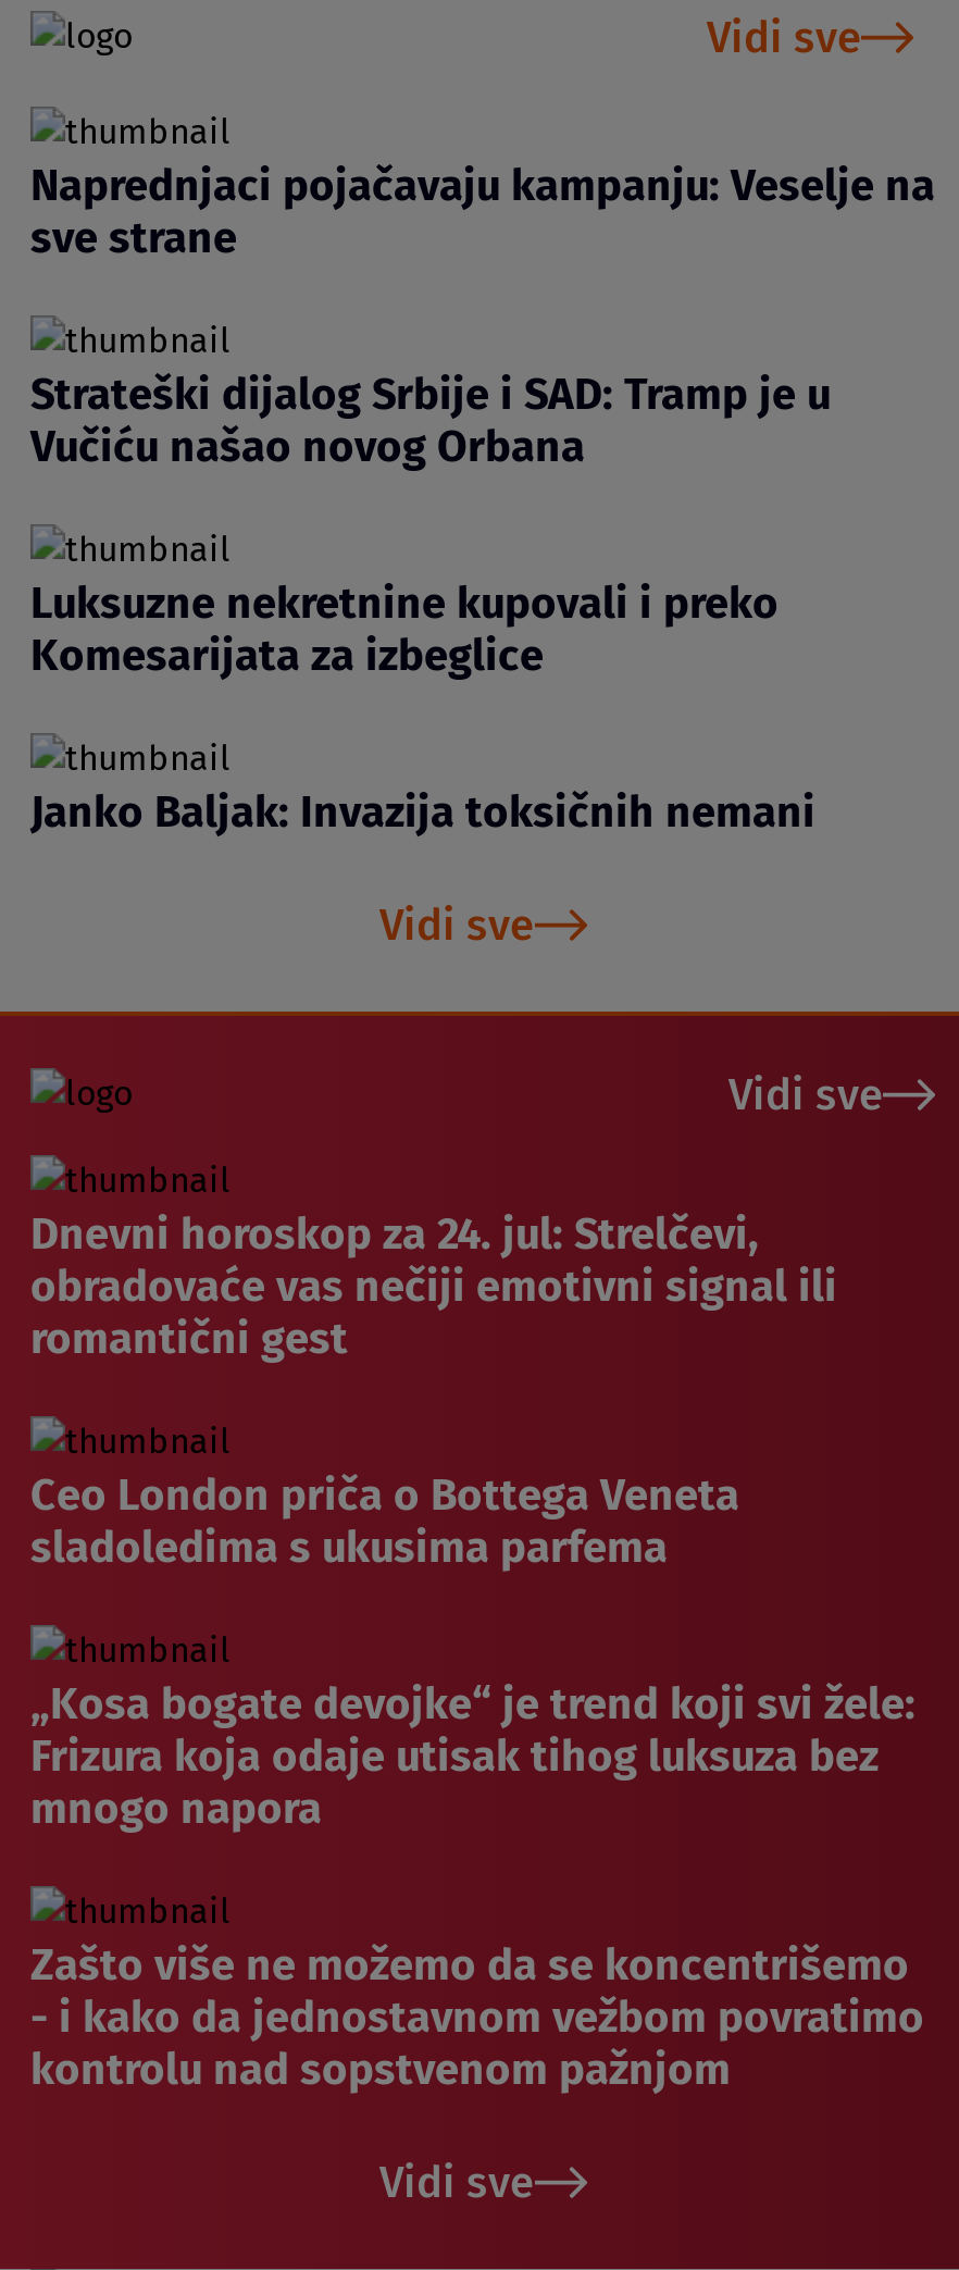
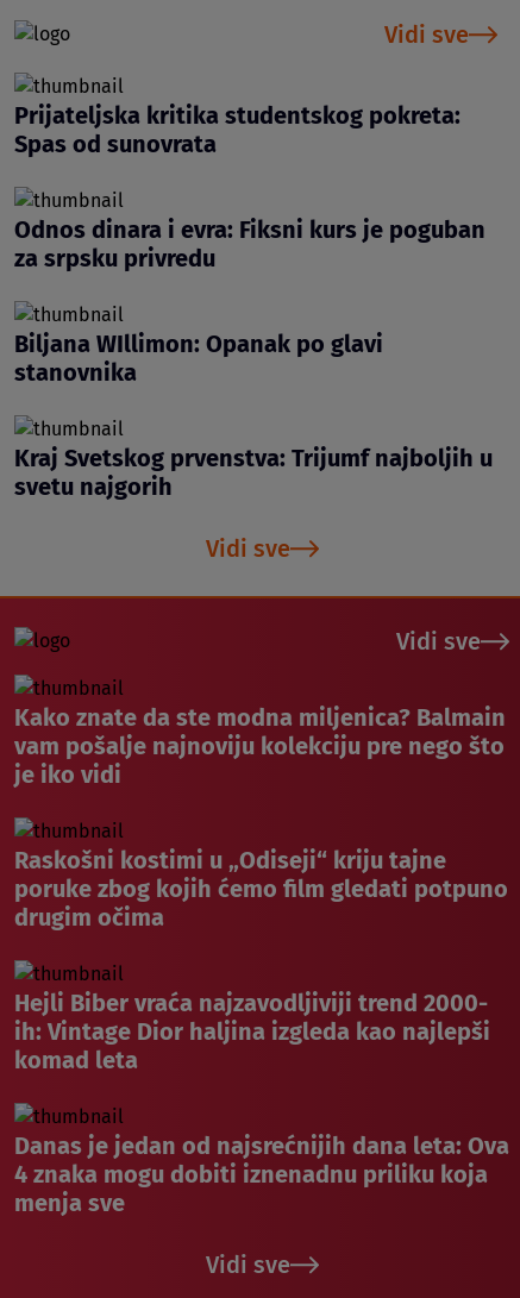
[30,160,935,264] Naprednjaci pojačavaju kampanju: Veselje na | sve strane -> [14,101,461,158] Prijateljska kritika studentskog pokreta: | Spas od sunovrata
[30,369,831,473] Strateški dijalog Srbije i SAD: Tramp je u | Vučiću našao novog Orbana -> [14,215,485,272] Odnos dinara i evra: Fiksni kurs je poguban | za srpsku privredu
[30,578,779,682] Luksuzne nekretnine kupovali i preko | Komesarijata za izbeglice -> [14,330,383,387] Biljana WIllimon: Opanak po glavi | stanovnika
[30,786,815,839] Janko Baljak: Invazija toksičnih nemani -> [14,444,493,501] Kraj Svetskog prvenstva: Trijumf najboljih u | svetu najgorih
[30,1208,837,1365] Dnevni horoskop za 24. jul: Strelčevi, | obradovaće vas nečiji emotivni signal ili | romantični gest -> [14,703,506,789] Kako znate da ste modna miljenica? Balmain | vam pošalje najnoviju kolekciju pre nego što | je iko vidi
[30,1469,739,1574] Ceo London priča o Bottega Veneta | sladoledima s ukusima parfema -> [14,846,508,932] Raskošni kostimi u „Odiseji“ kriju tajne | poruke zbog kojih ćemo film gledati potpuno | drugim očima
[30,1678,916,1835] „Kosa bogate devojke“ je trend koji svi žele: | Frizura koja odaje utisak tihog luksuza bez | mnogo napora -> [14,989,490,1074] Hejli Biber vraća najzavodljiviji trend 2000- | ih: Vintage Dior haljina izgleda kao najlepši | komad leta
[30,1939,924,2096] Zašto više ne možemo da se koncentrišemo | - i kako da jednostavnom vežbom povratimo | kontrolu nad sopstvenom pažnjom -> [14,1131,509,1217] Danas je jedan od najsrećnijih dana leta: Ova | 4 znaka mogu dobiti iznenadnu priliku koja | menja sve

